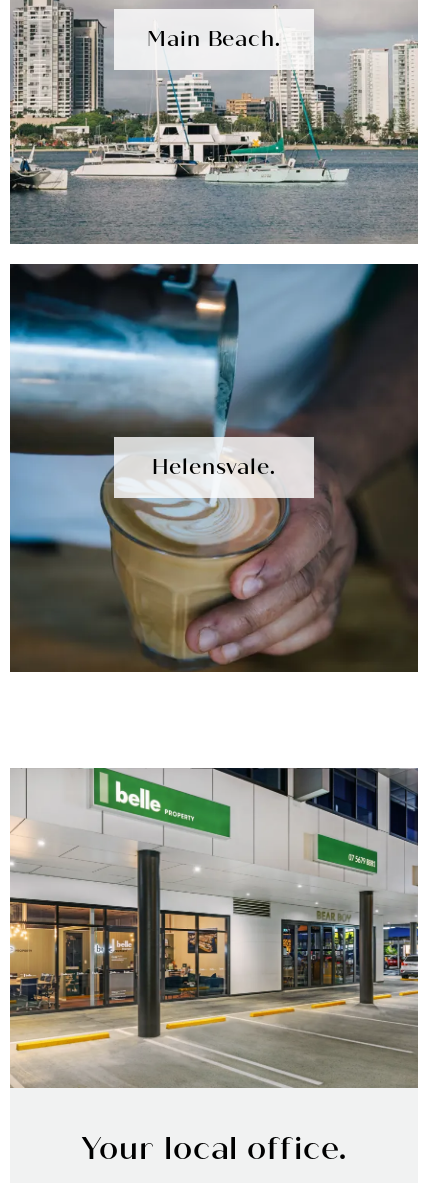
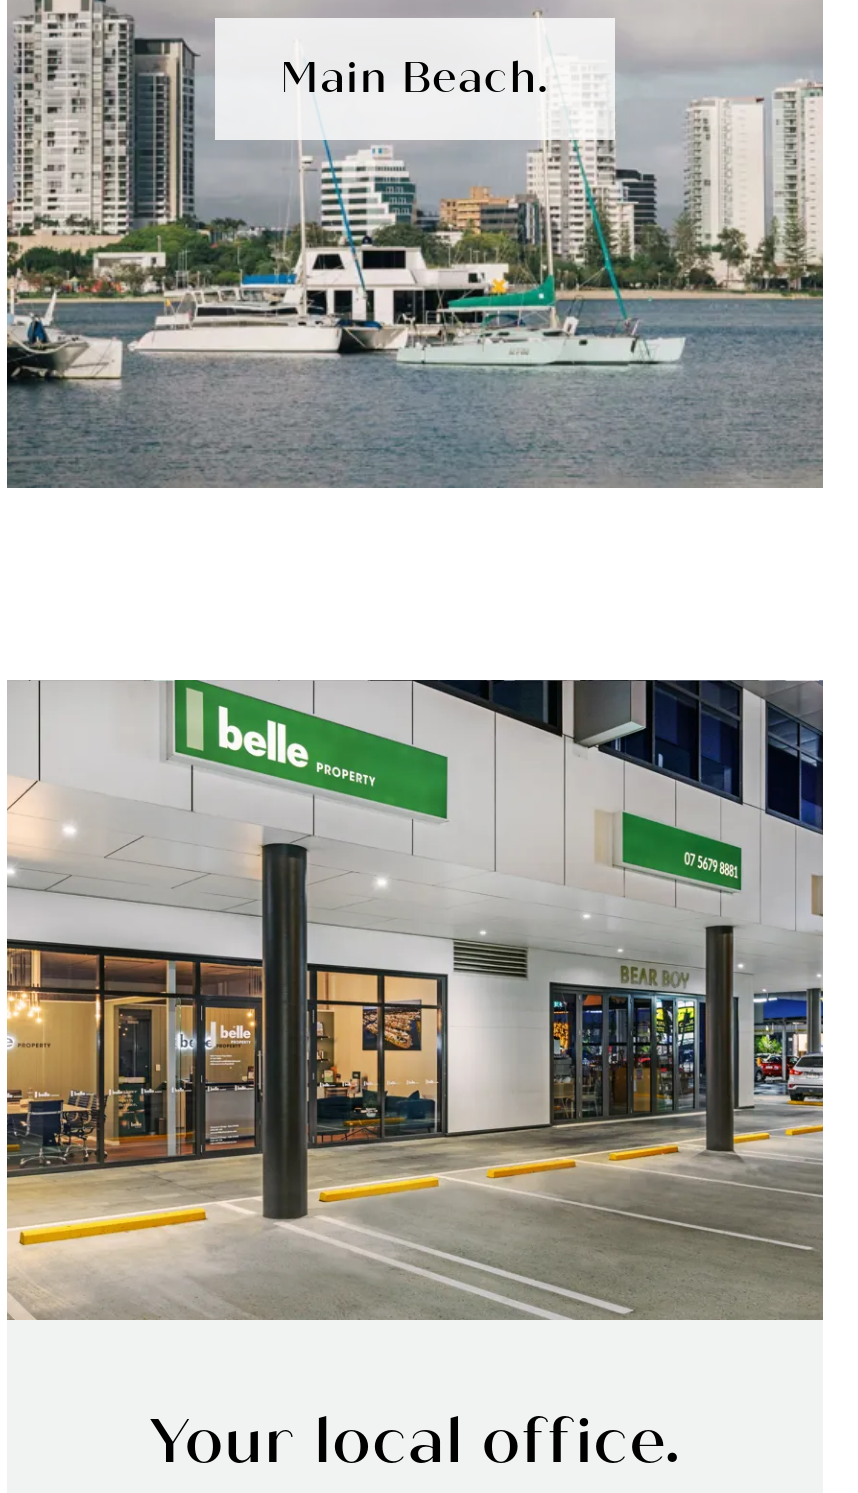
[9,263,419,673] [image] | Helensvale. -> none

